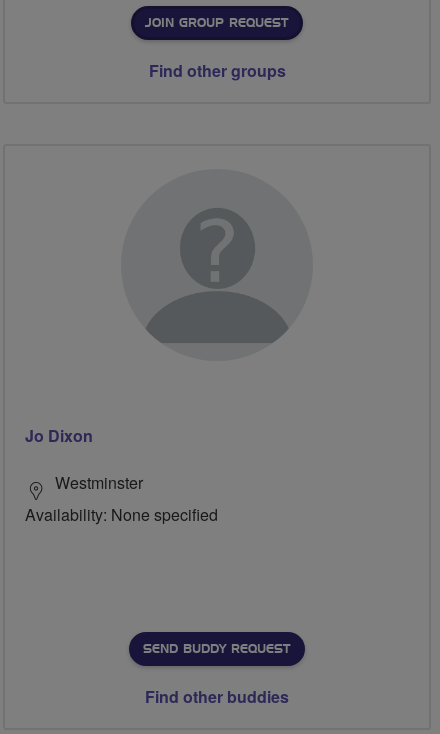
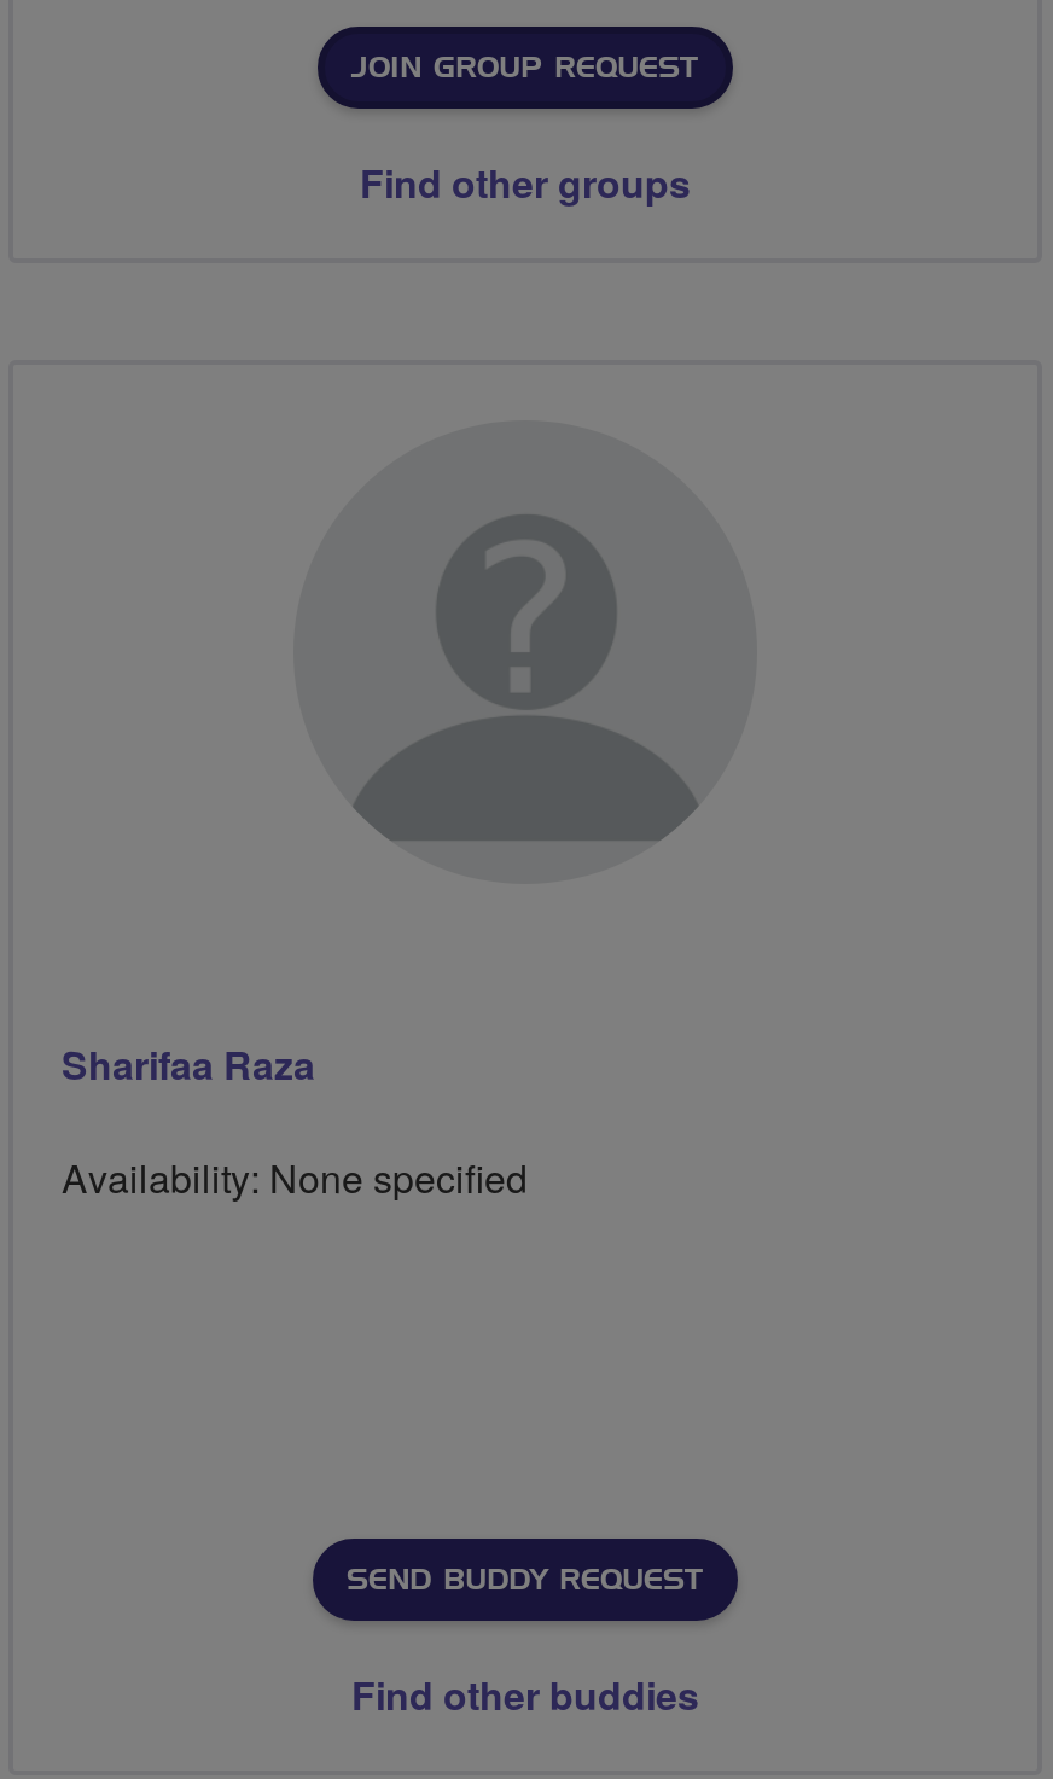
[25,424,143,494] Jo Dixon | Westminster -> [62,1035,315,1091] Sharifaa Raza
moved [25,503,218,526] -> [62,1149,528,1204]: Availability: None specified

